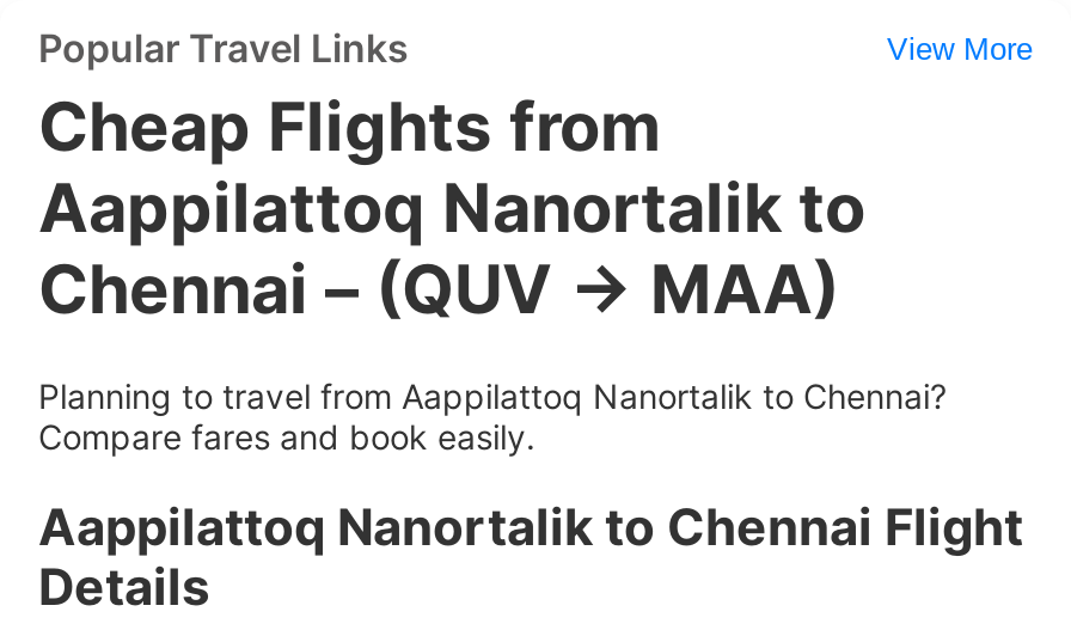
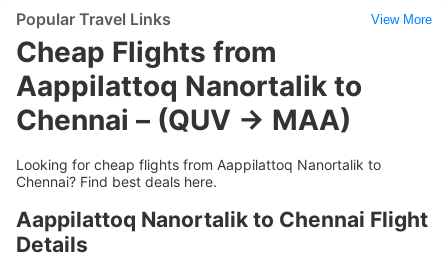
[38,375,947,456] Planning to travel from Aappilattoq Nanortalik to Chennai? | Compare fares and book easily. -> [16,156,381,190] Looking for cheap flights from Aappilattoq Nanortalik to | Chennai? Find best deals here.

